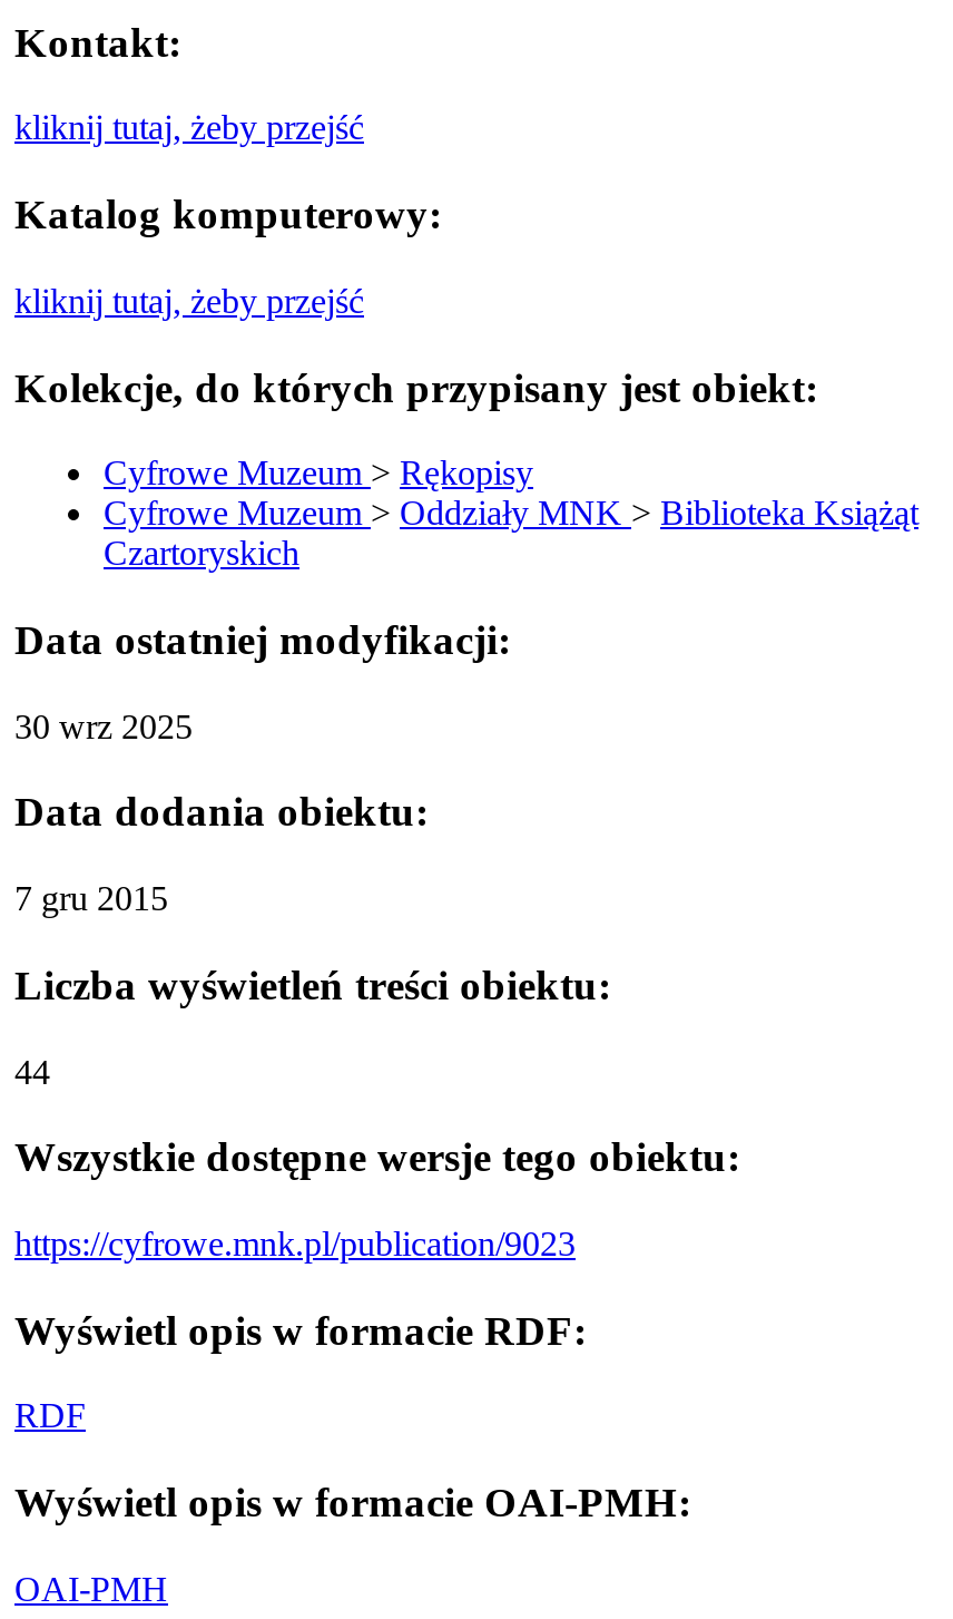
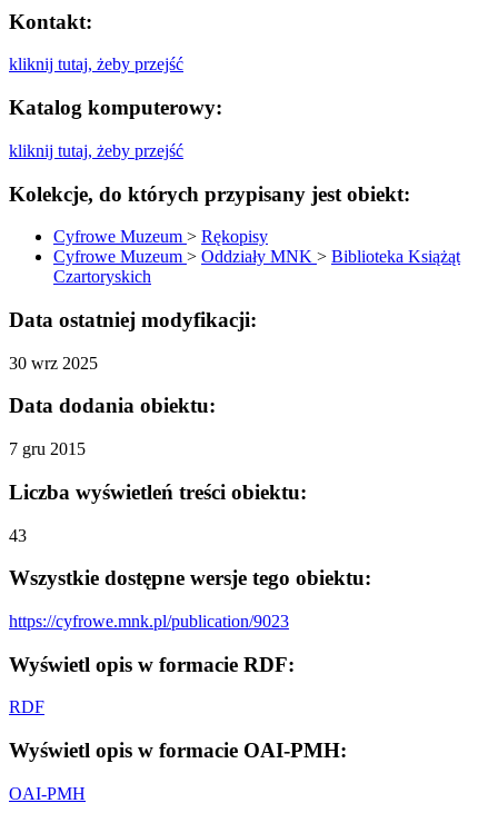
[14,1052,50,1090] 44 -> [9,526,27,544] 43

